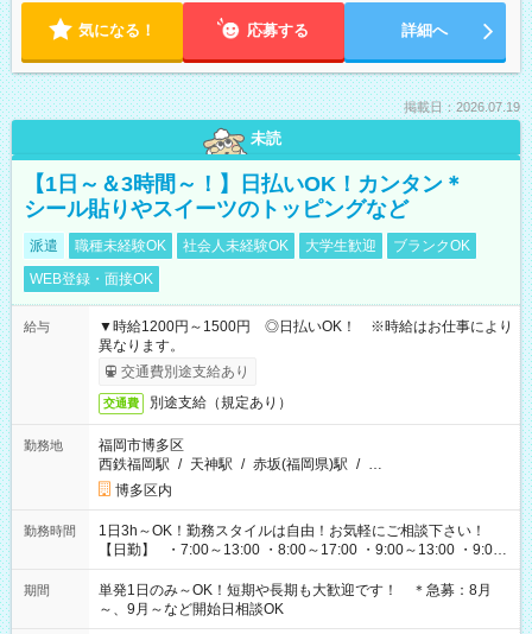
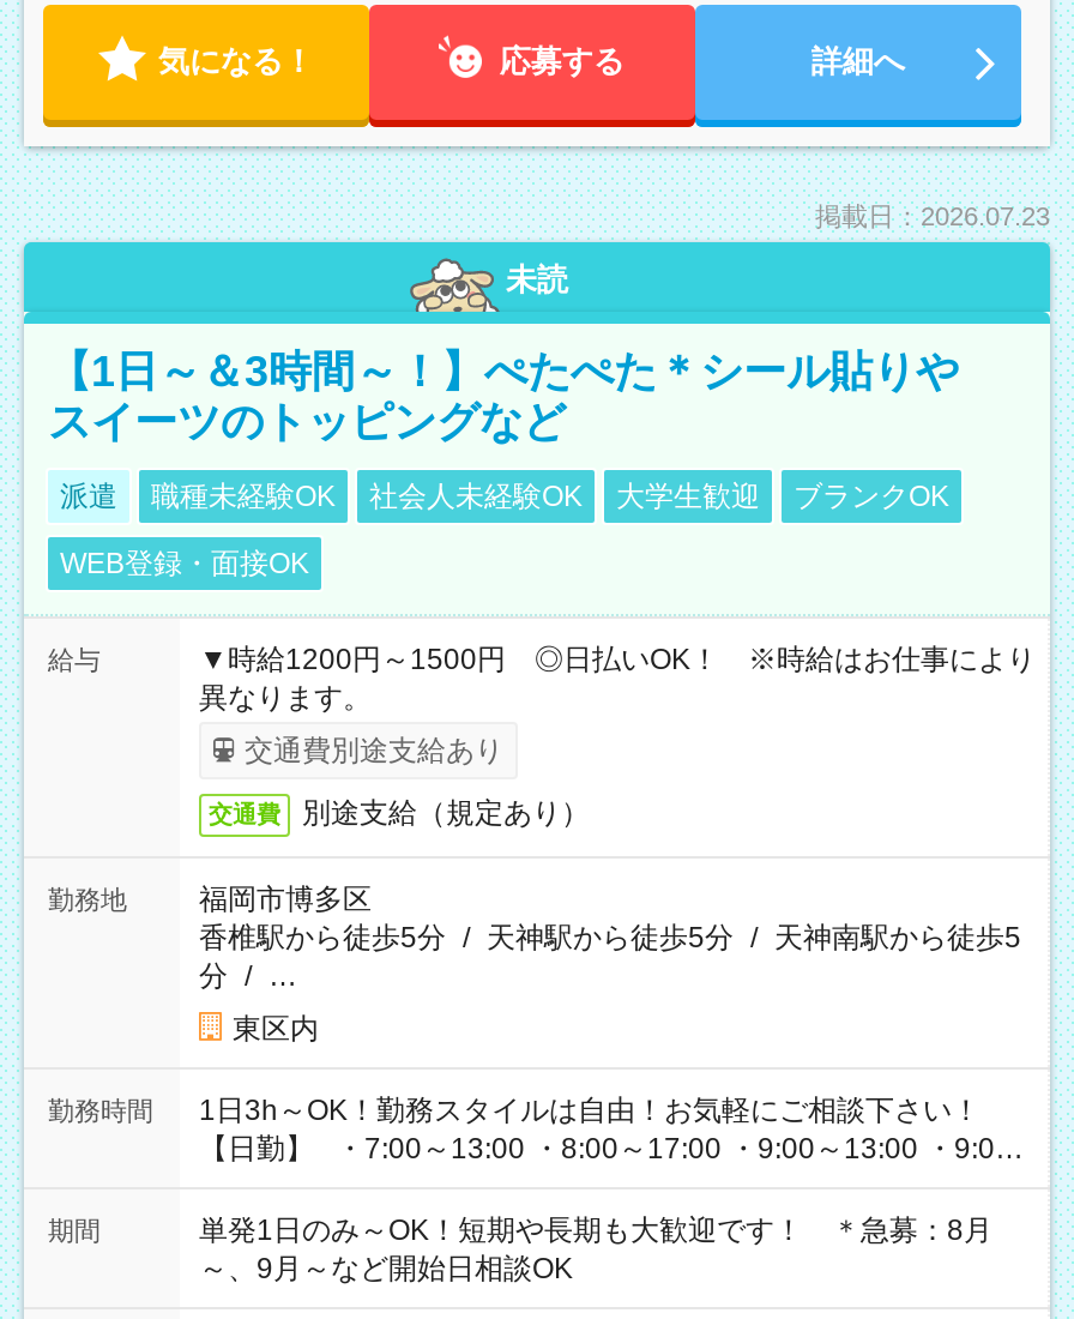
[404,100,520,114] 掲載日：2026.07.19 -> [815,201,1050,230] 掲載日：2026.07.23
[24,172,464,221] 【1日～＆3時間～！】日払いOK！カンタン＊ | シール貼りやスイーツのトッピングなど -> [48,348,959,446] 【1日～＆3時間～！】ぺたぺた＊シール貼りや | スイーツのトッピングなど
[99,456,382,473] 西鉄福岡駅 / 天神駅 / 赤坂(福岡県)駅 / … -> [199,921,1021,993] 香椎駅から徒歩5分 / 天神駅から徒歩5分 / 天神南駅から徒歩5 | 分 / …
[115,482,172,499] 博多区内 -> [233,1012,319,1046] 東区内

